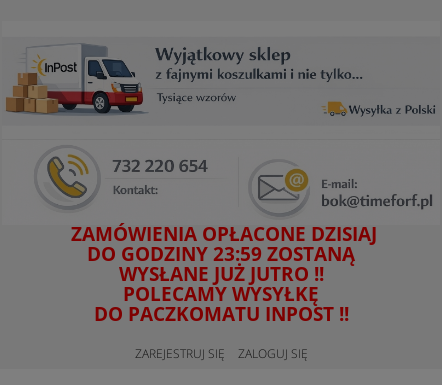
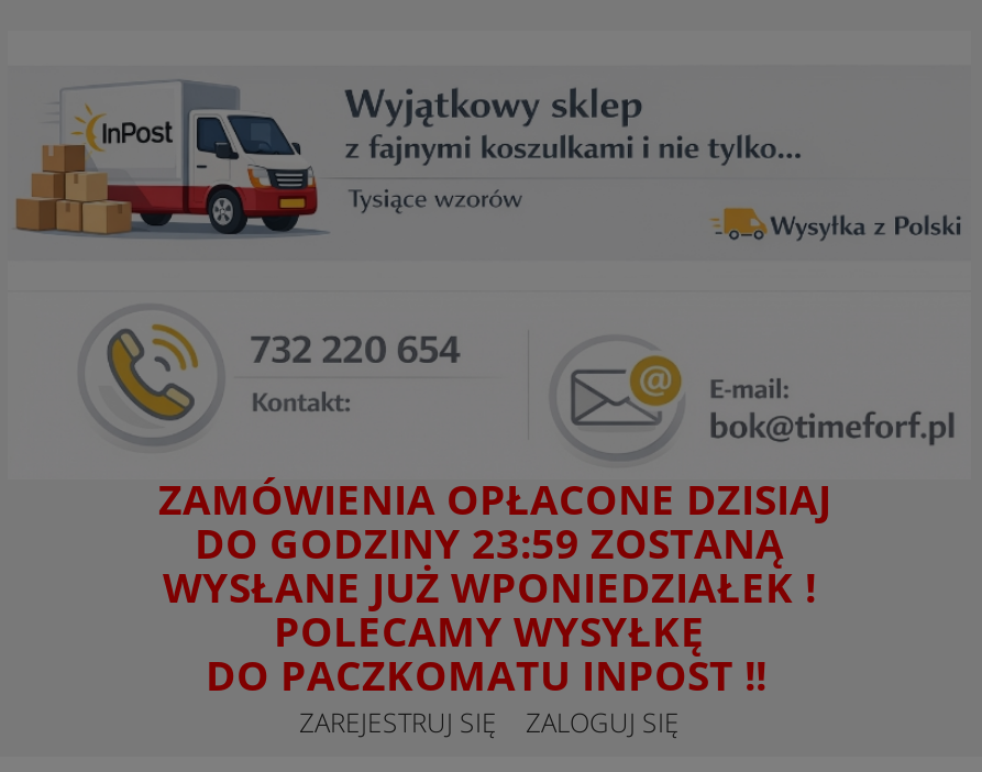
[118,261,323,286] WYSŁANE JUŻ JUTRO !! -> [163,559,816,614] WYSŁANE JUŻ WPONIEDZIAŁEK !

